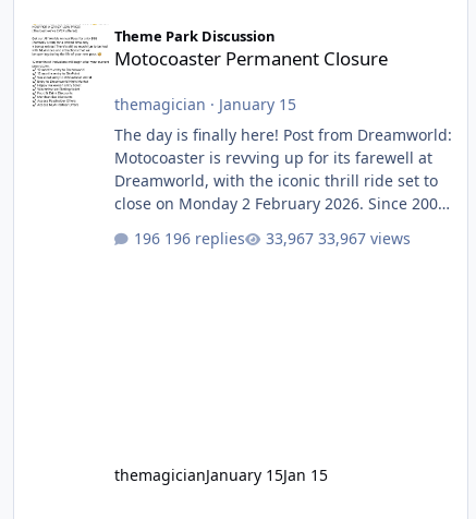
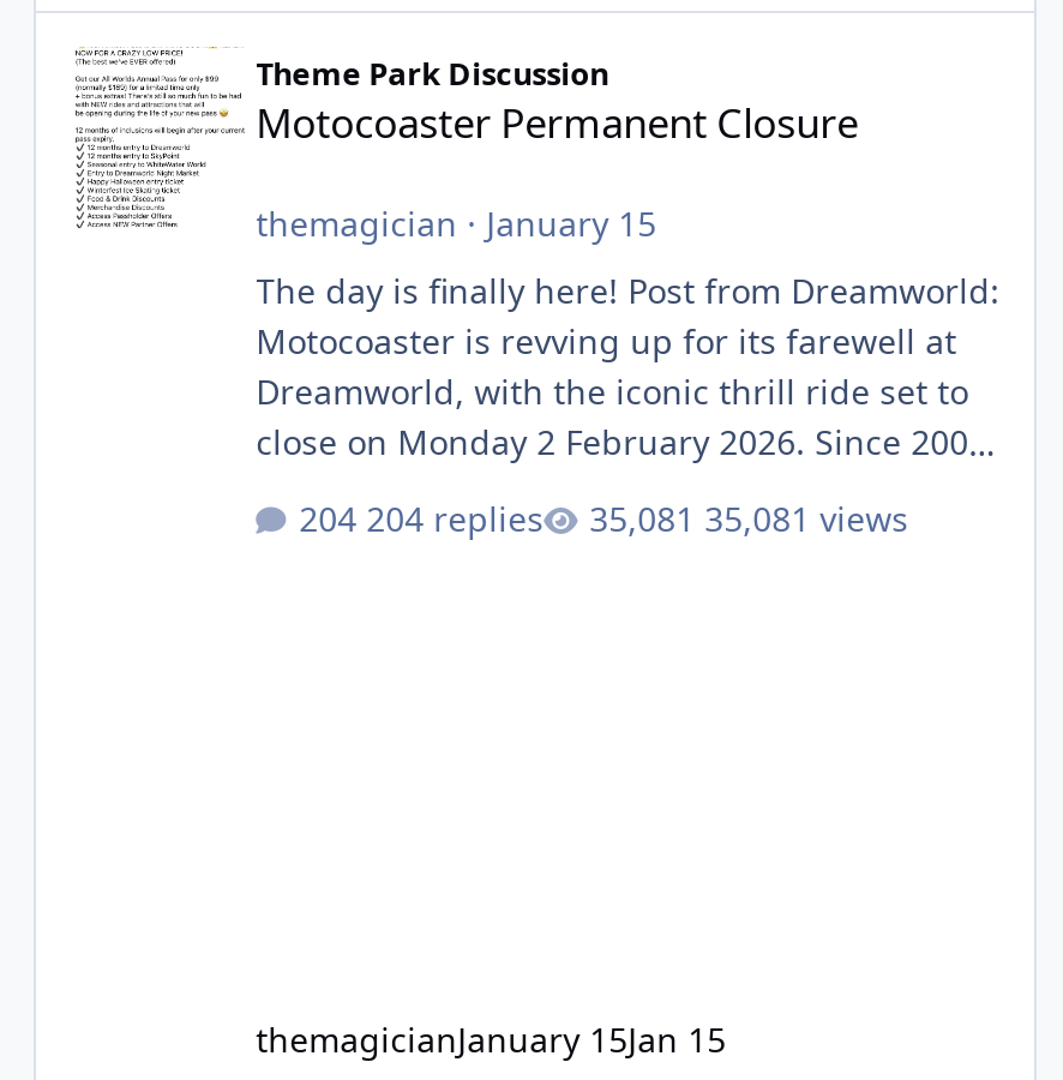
[164,228,245,248] 196 replies -> [366,495,544,541] 204 replies
[318,228,410,248] 33,967 views -> [705,495,909,541] 35,081 views

